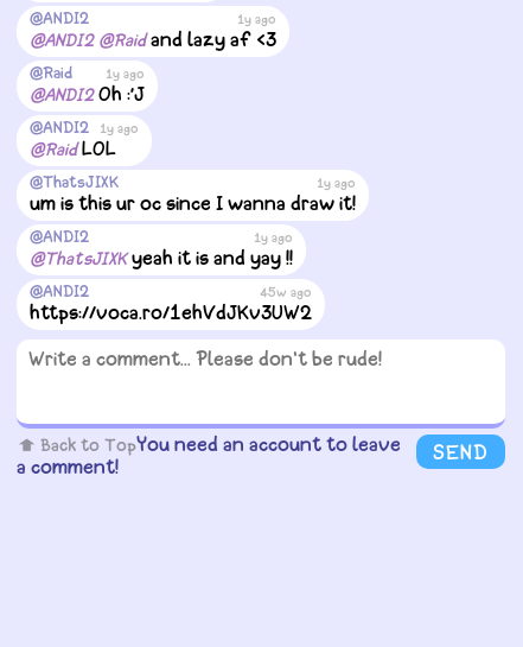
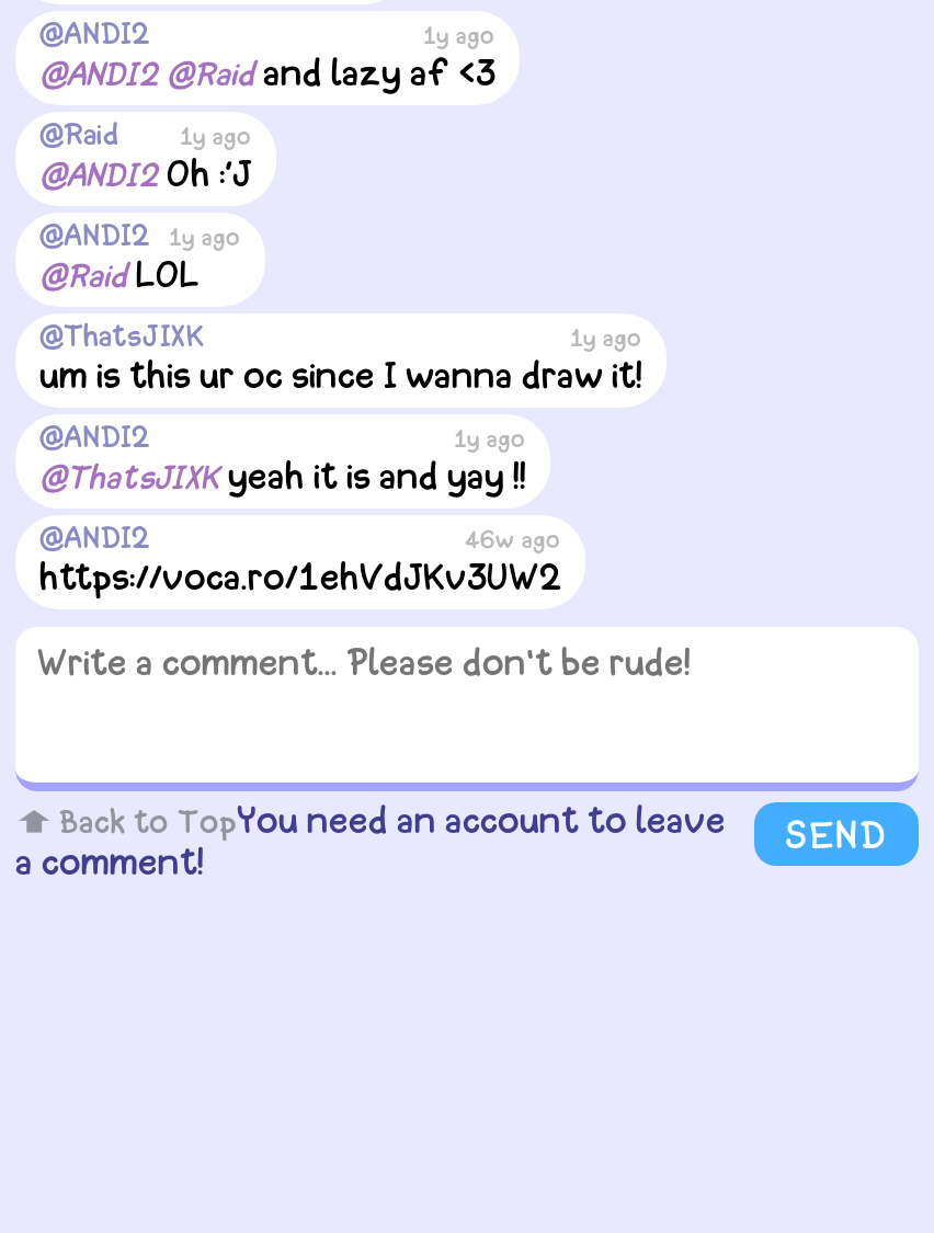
[260,287,311,300] 45w ago -> [465,529,559,553] 46w ago

